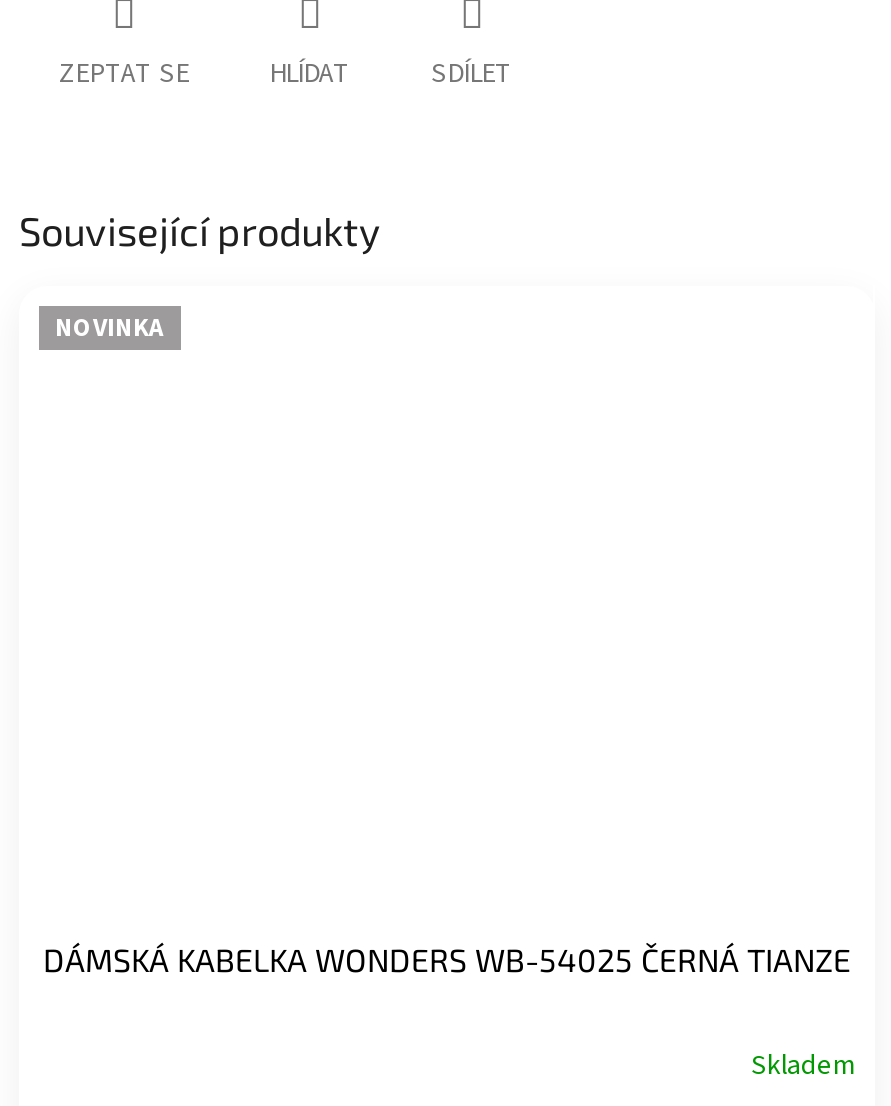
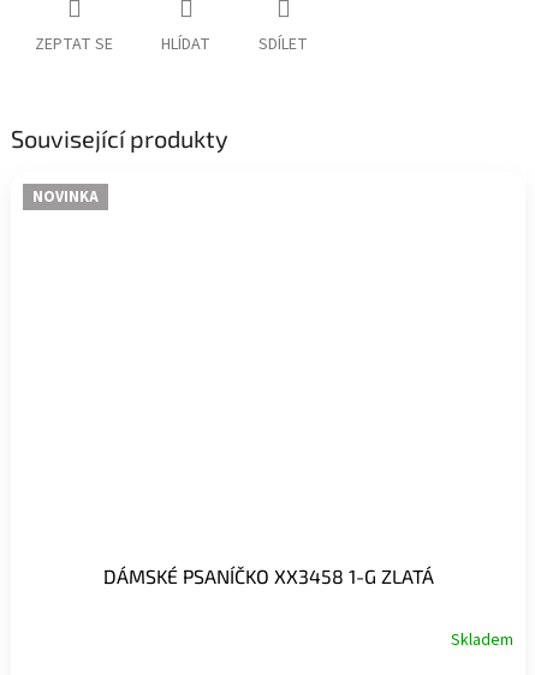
[43,941,851,979] DÁMSKÁ KABELKA WONDERS WB-54025 ČERNÁ TIANZE -> [103,565,433,588] DÁMSKÉ PSANÍČKO XX3458 1-G ZLATÁ

